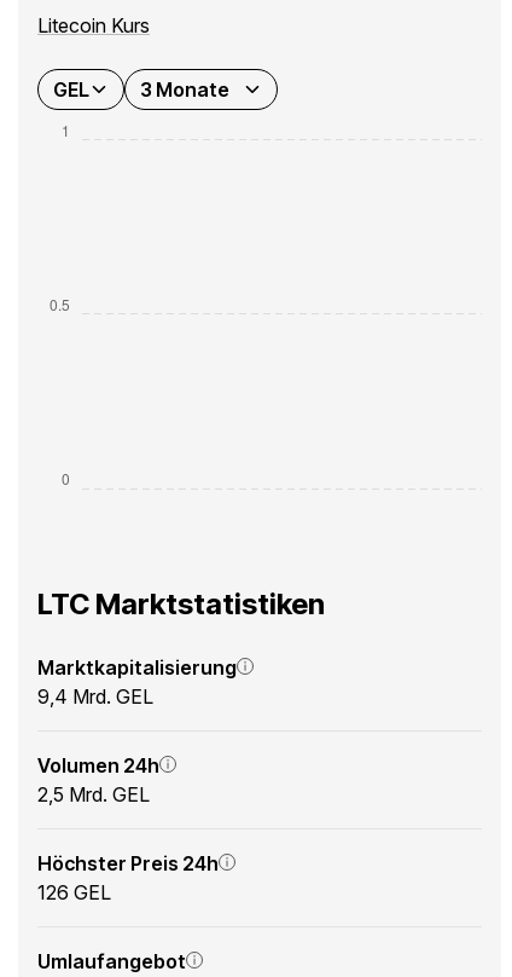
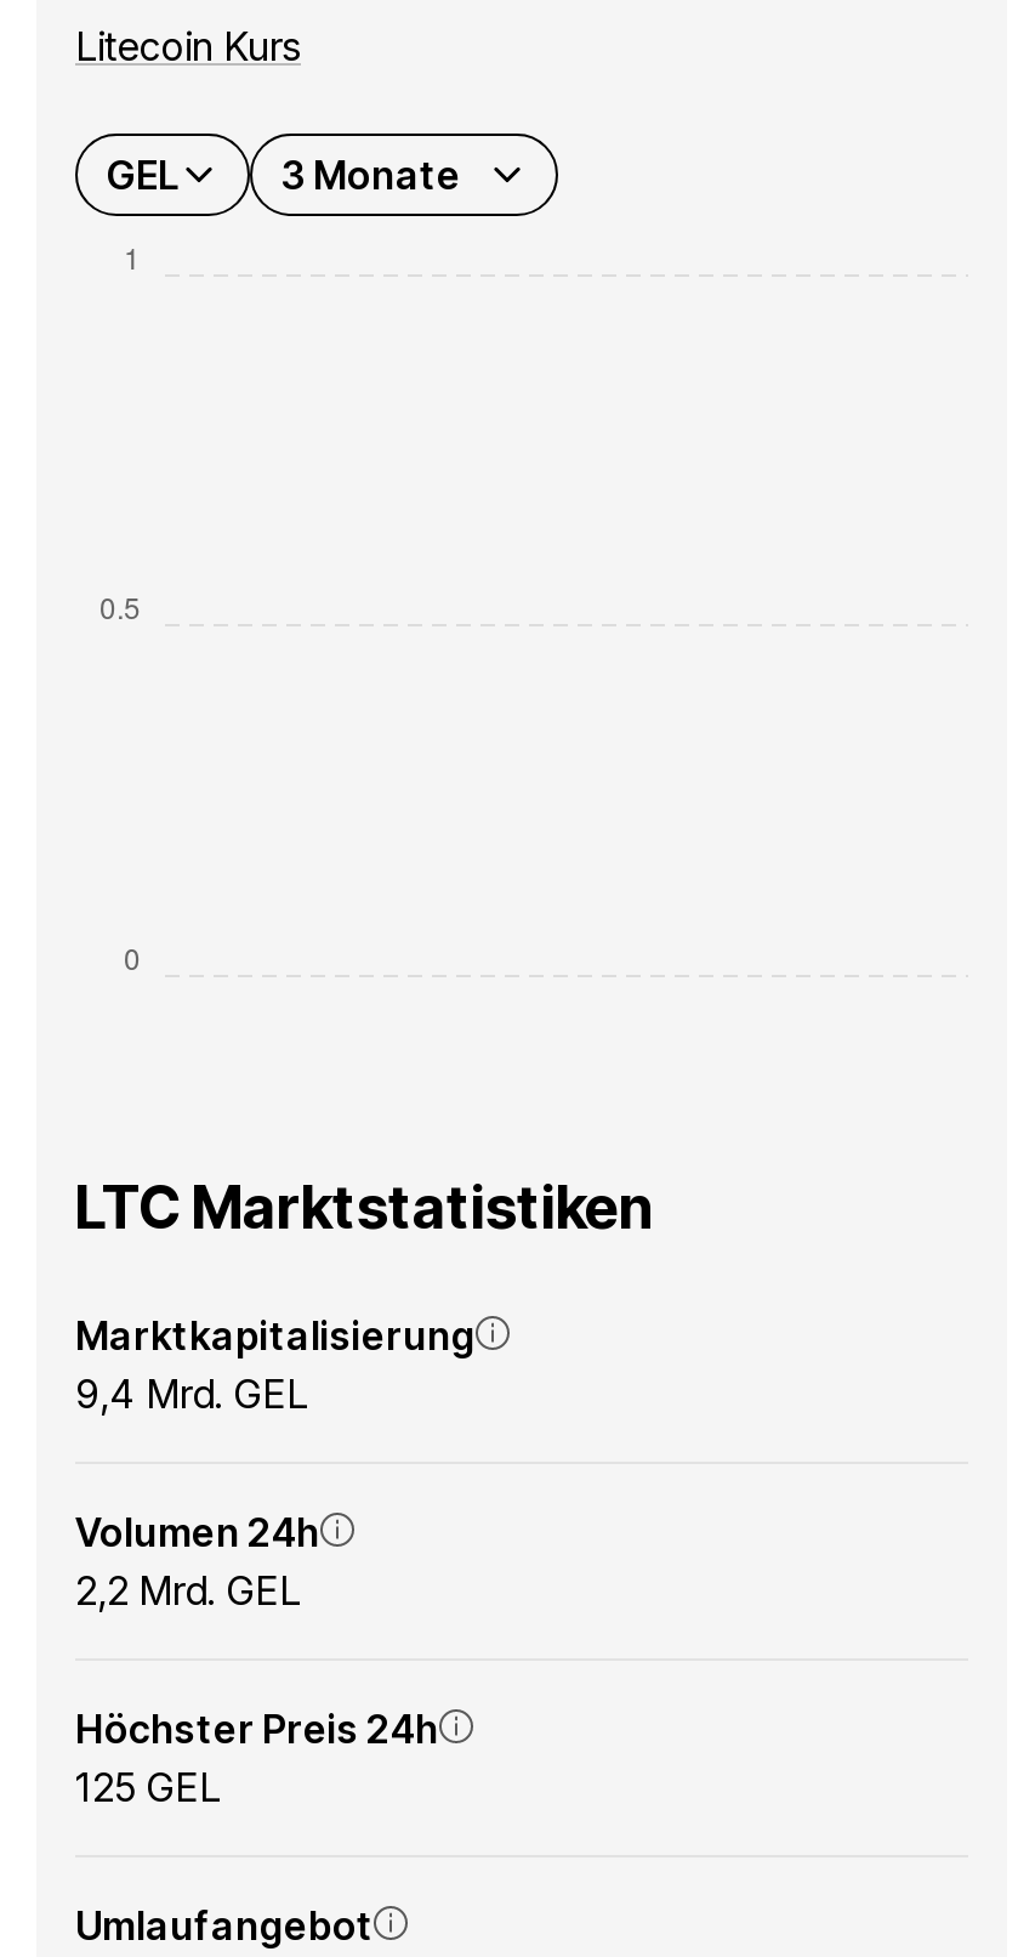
[37,782,150,807] 2,5 Mrd. GEL -> [75,1566,301,1615] 2,2 Mrd. GEL
[37,880,111,904] 126 GEL -> [75,1763,221,1811] 125 GEL

